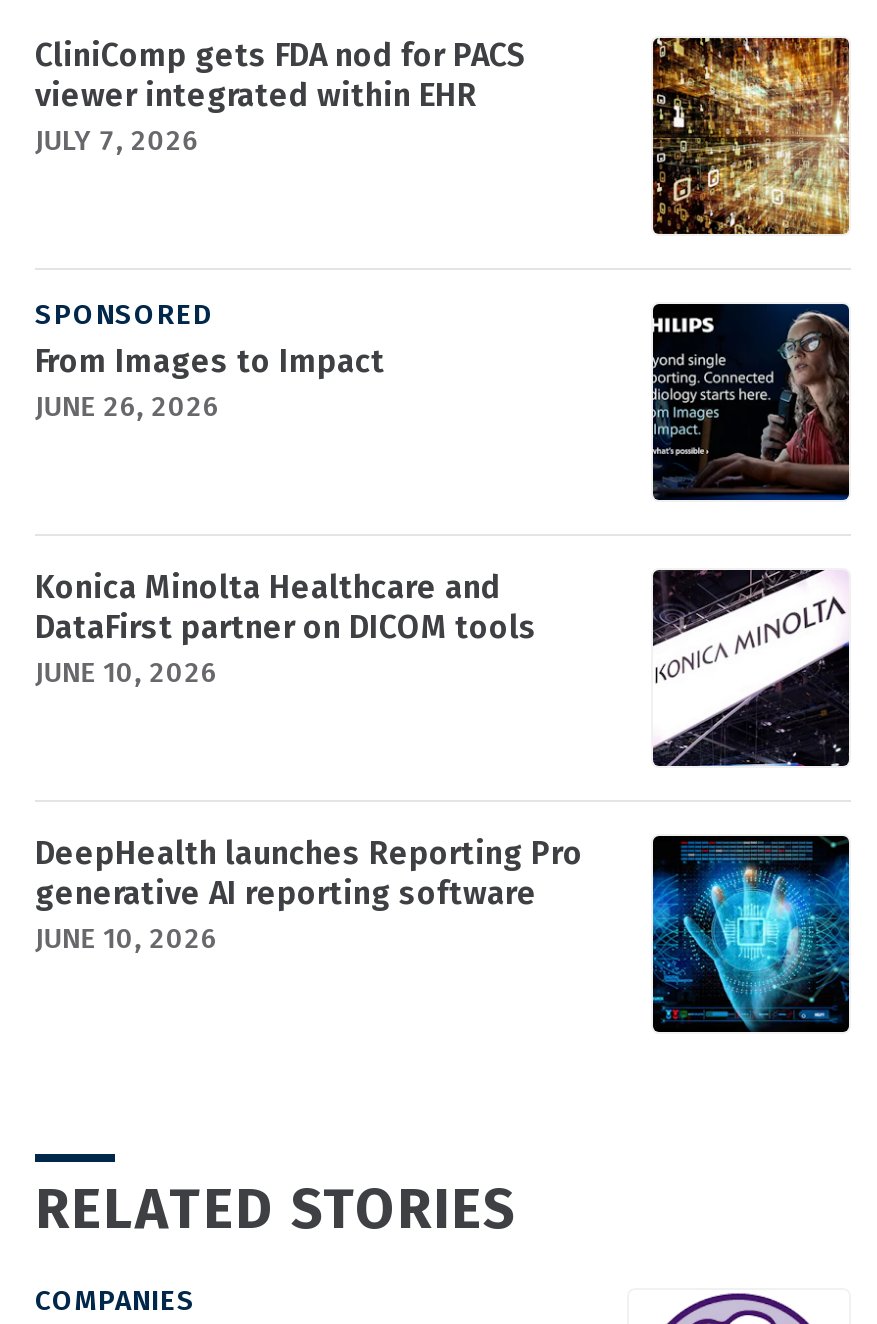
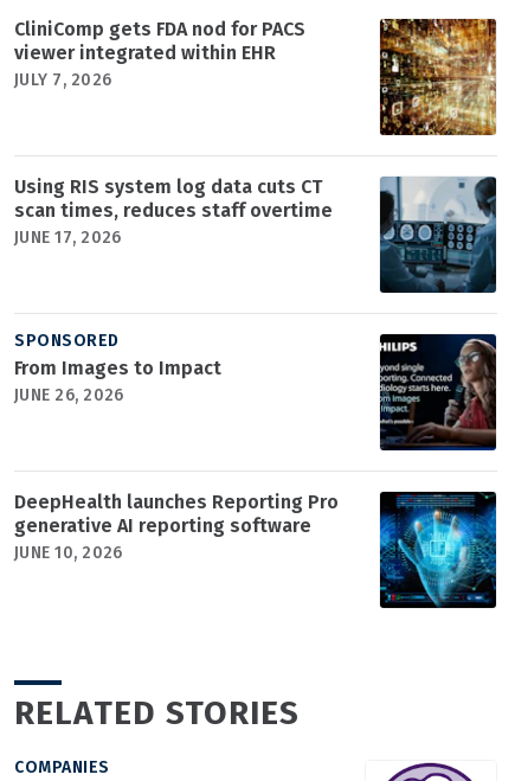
none -> [14,175,496,293] [image] | Using RIS system log data cuts CT | scan times, reduces staff overtime | JUNE 17, 2026
moved [35,298,385,424] -> [14,330,221,405]: SPONSORED | From Images to Impact | JUNE 26, 2026
[35,568,537,690] Konica Minolta Healthcare and | DataFirst partner on DICOM tools | JUNE 10, 2026 -> none
[653,568,849,768] [image] -> none

